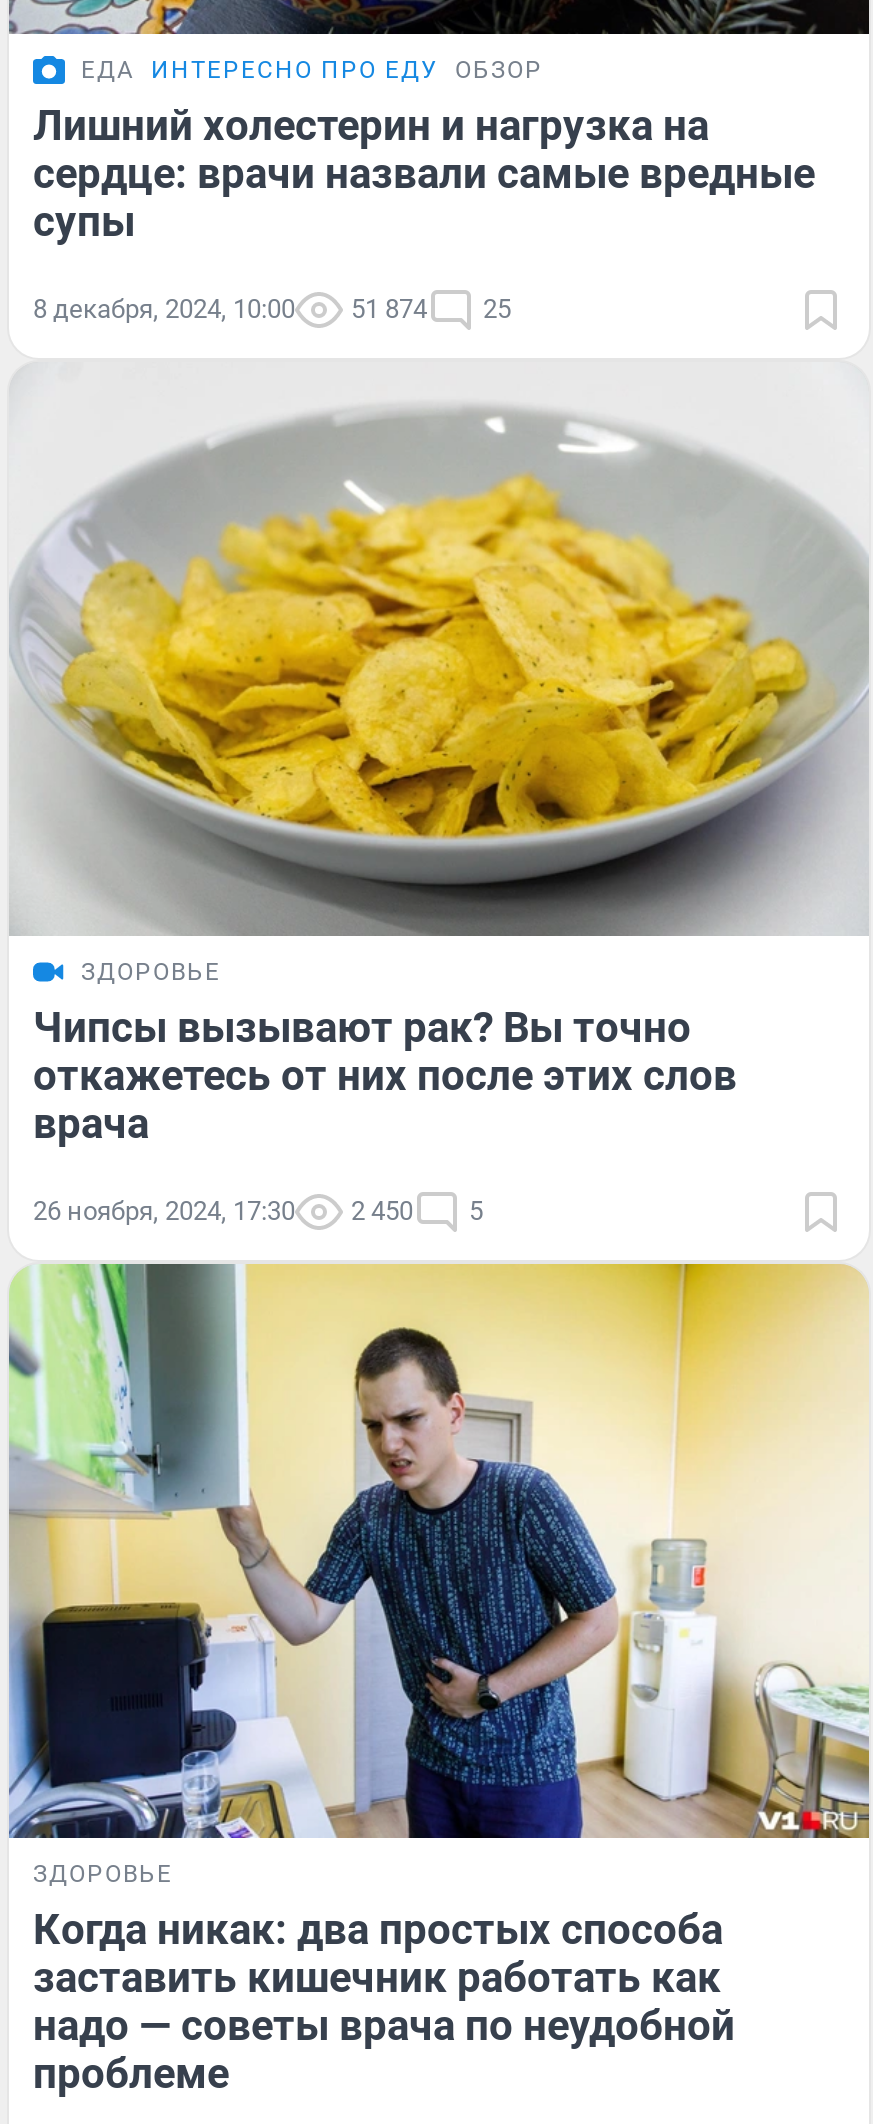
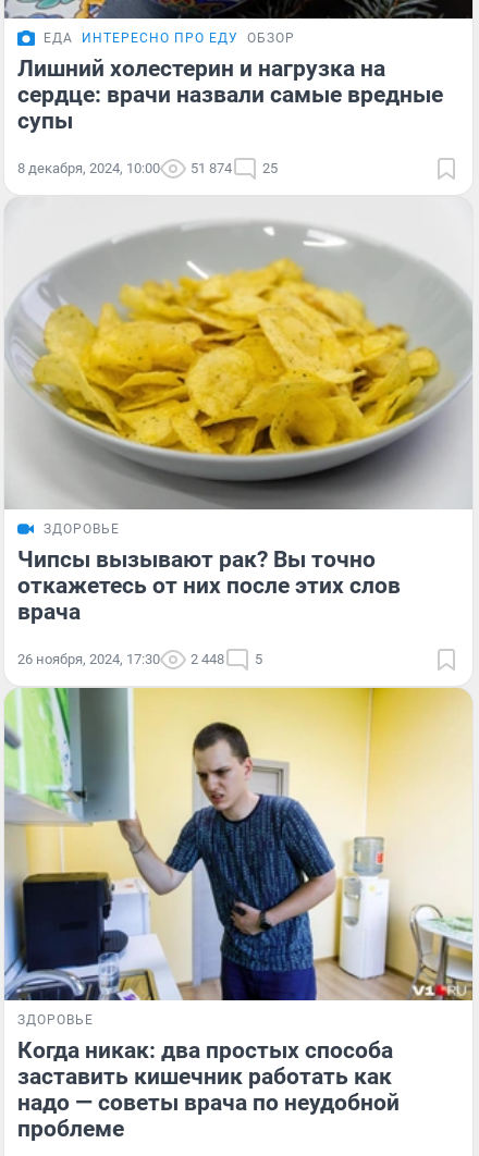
[33,1196,483,1226] 26 ноября, 2024, 17:30 2 450 5 -> [17,651,262,667] 26 ноября, 2024, 17:30 2 448 5

